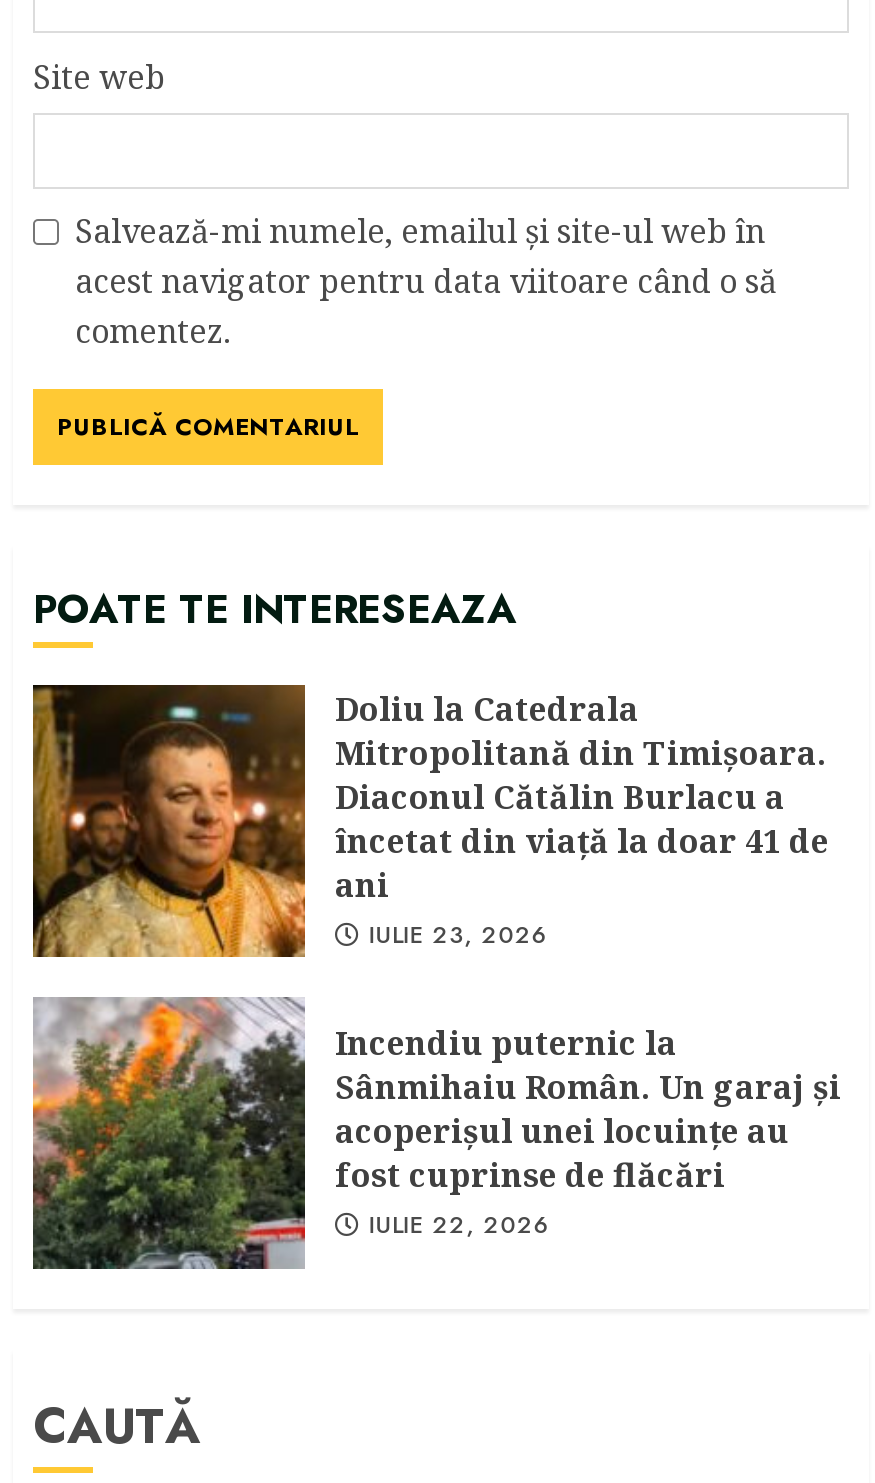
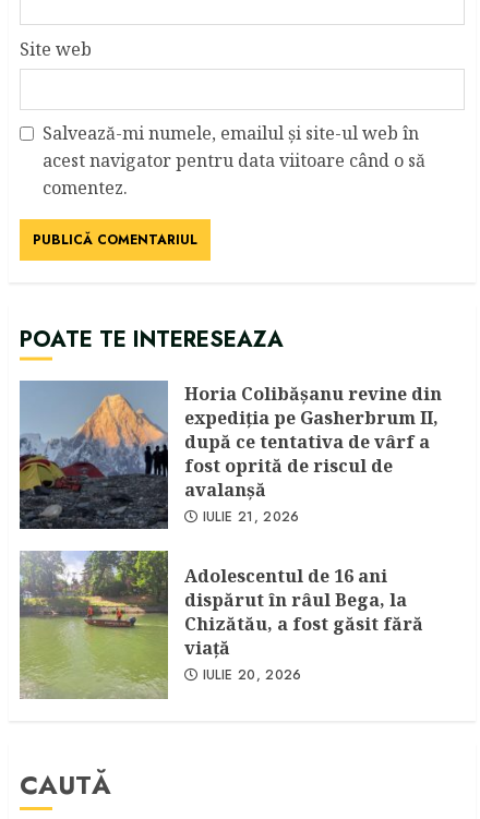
[31,683,829,959] [image] | Doliu la Catedrala | Mitropolitană din Timișoara. | Diaconul Cătălin Burlacu a | încetat din viață la doar 41 de | ani | IULIE 23, 2026 -> [19,380,442,530] [image] | Horia Colibășanu revine din | expediția pe Gasherbrum II, | după ce tentativa de vârf a | fost oprită de riscul de | avalanșă | IULIE 21, 2026
[31,997,841,1271] [image] | Incendiu puternic la | Sânmihaiu Român. Un garaj și | acoperișul unei locuințe au | fost cuprinse de flăcări | IULIE 22, 2026 -> [19,550,423,700] [image] | Adolescentul de 16 ani | dispărut în râul Bega, la | Chizătău, a fost găsit fără | viață | IULIE 20, 2026

